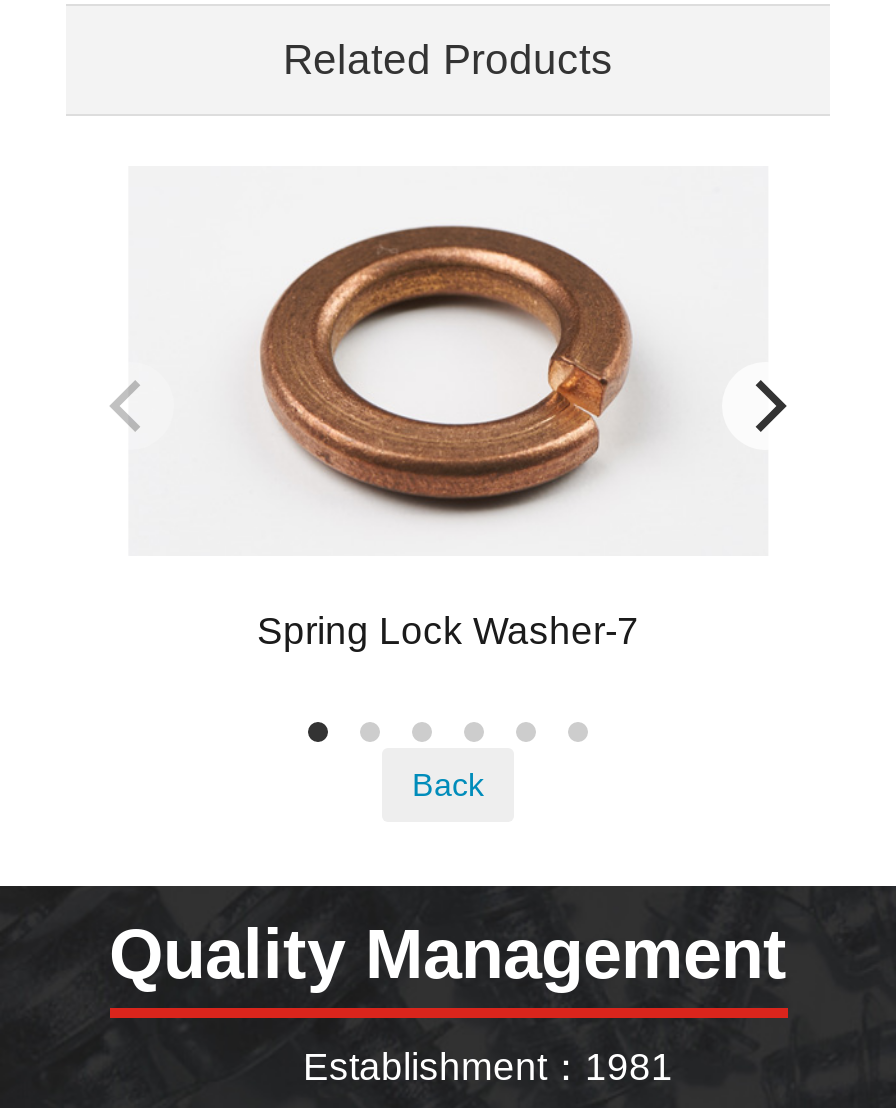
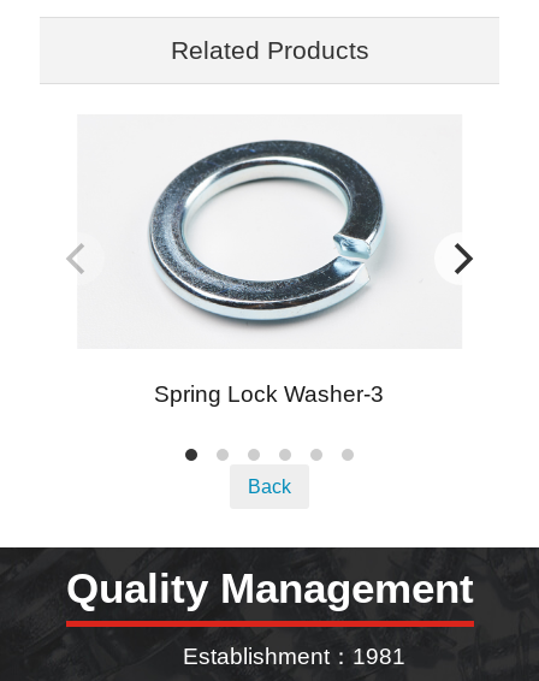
[248,208,638,522] [image] -> [148,138,385,330] [image]
[257,611,639,653] Spring Lock Washer-7 -> [155,382,384,407] Spring Lock Washer-3

